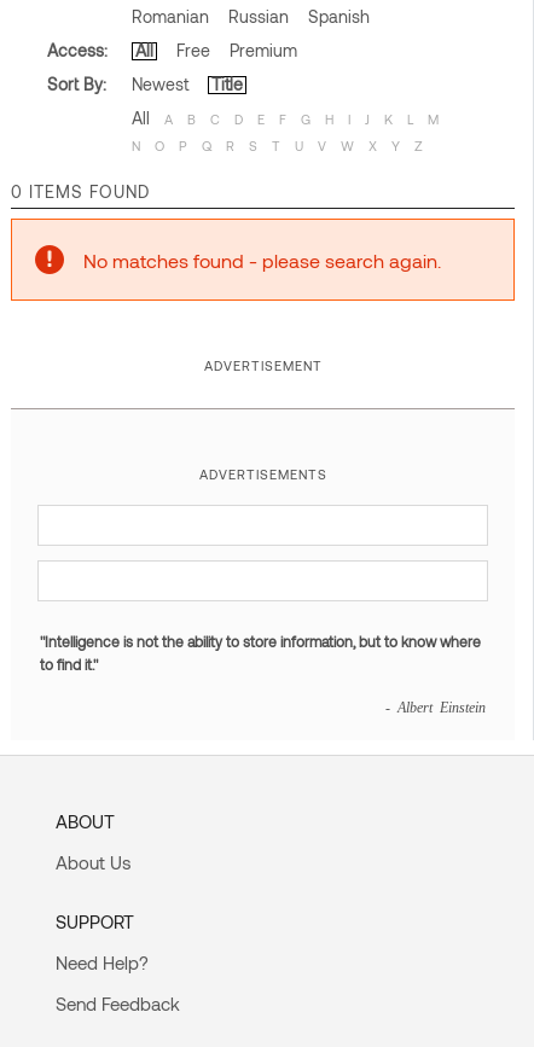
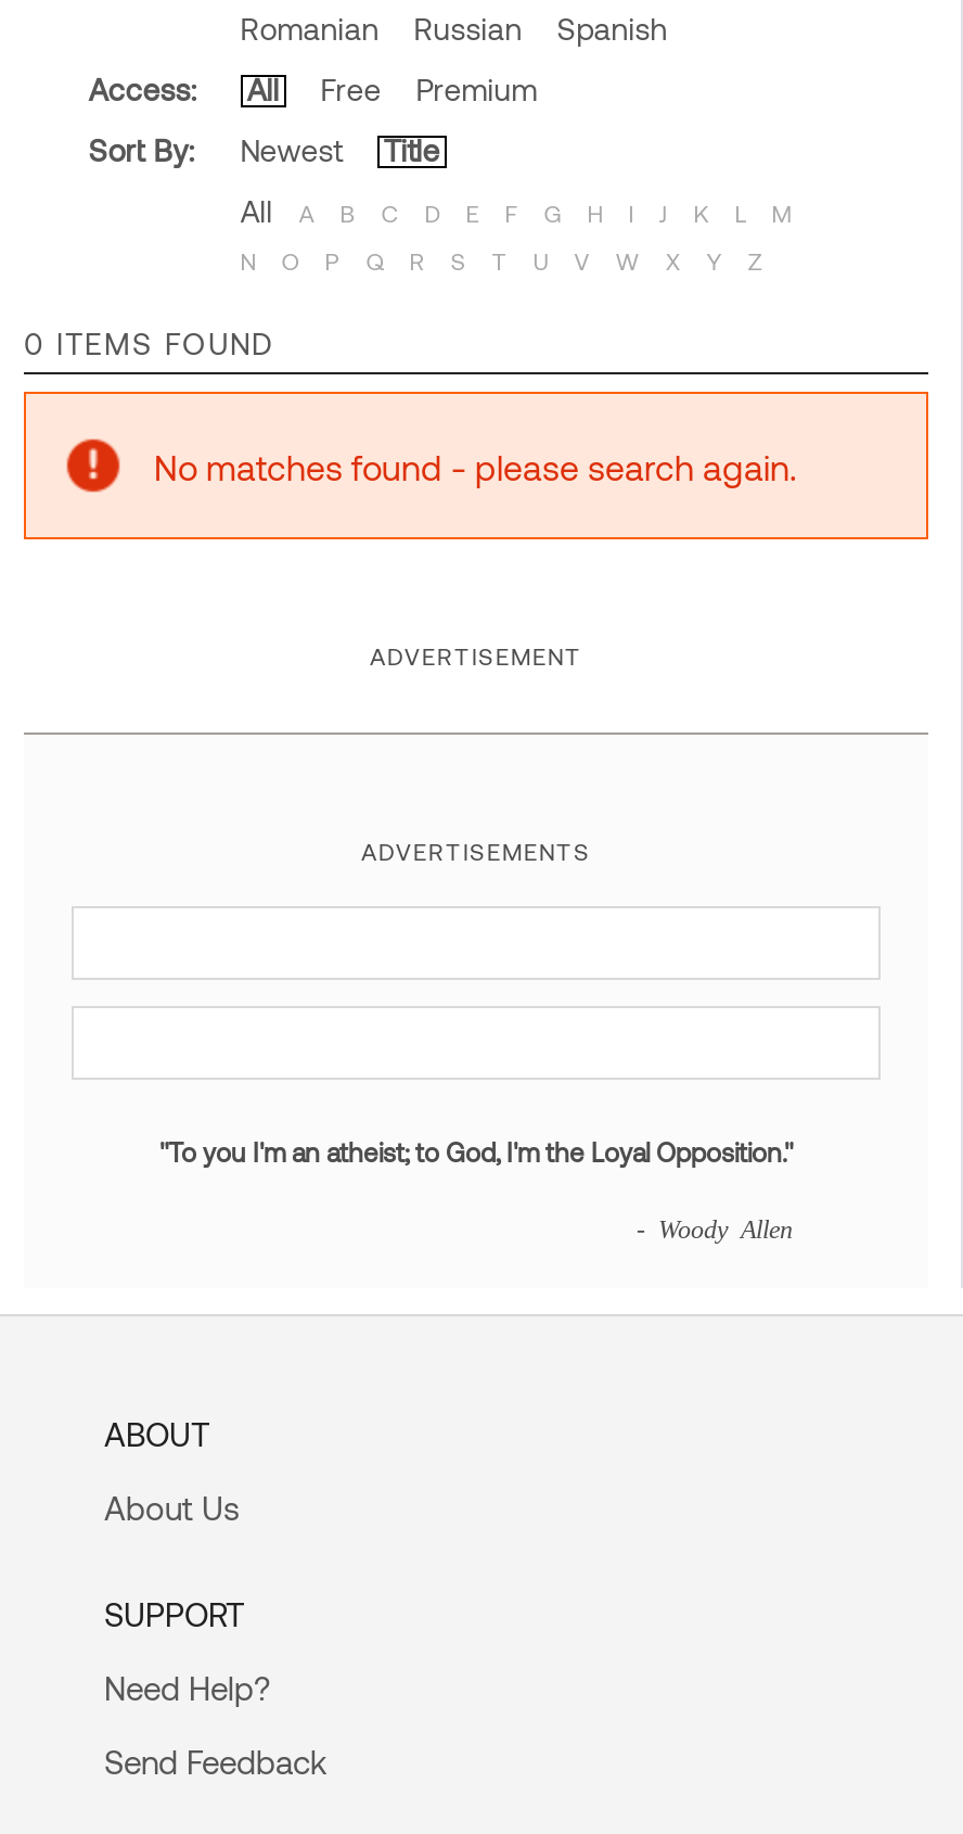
[40,633,481,673] "Intelligence is not the ability to store information, but to know where | to find it." -> [159,1137,793,1167] "To you I'm an atheist; to God, I'm the Loyal Opposition."
[385,700,486,714] - Albert Einstein -> [637,1215,793,1241] - Woody Allen

